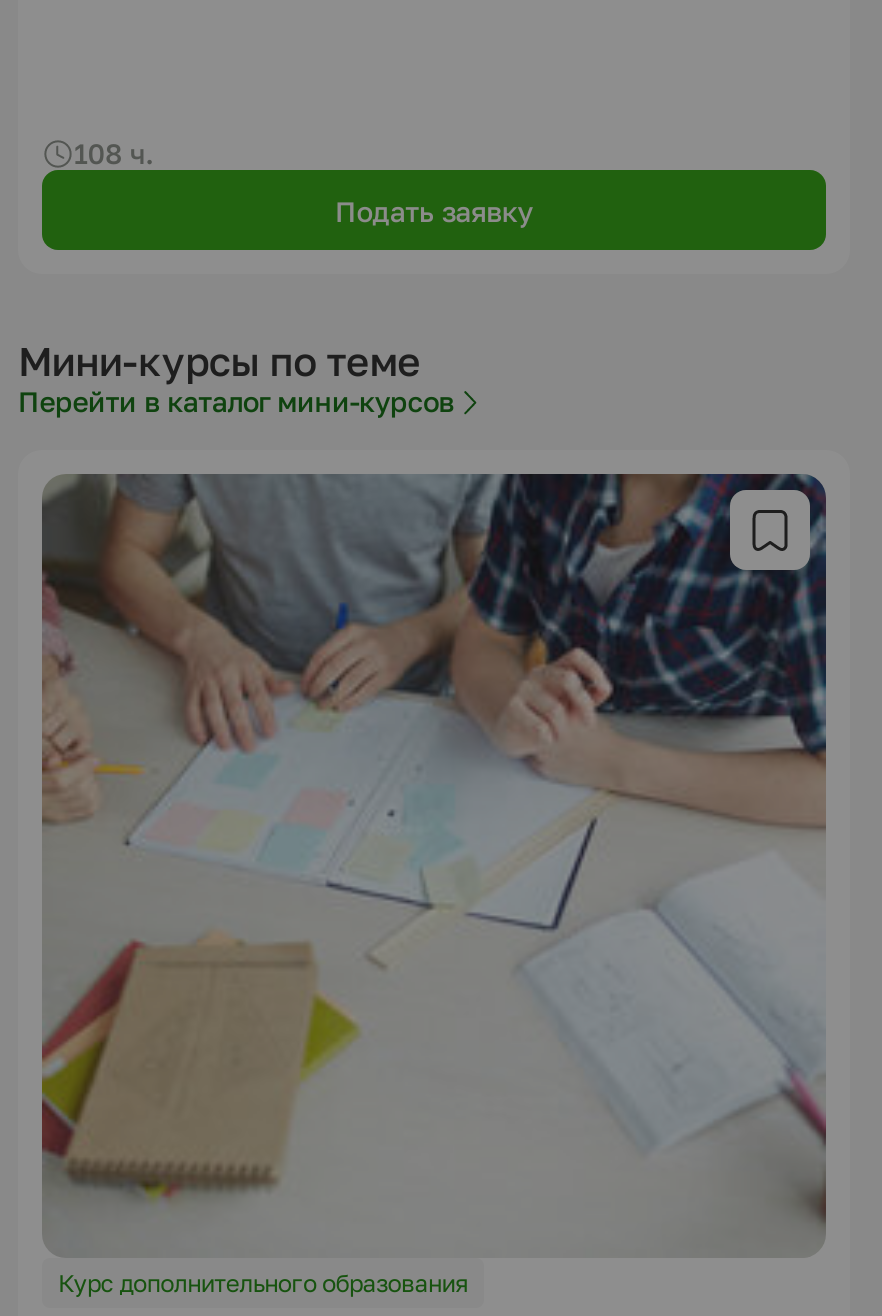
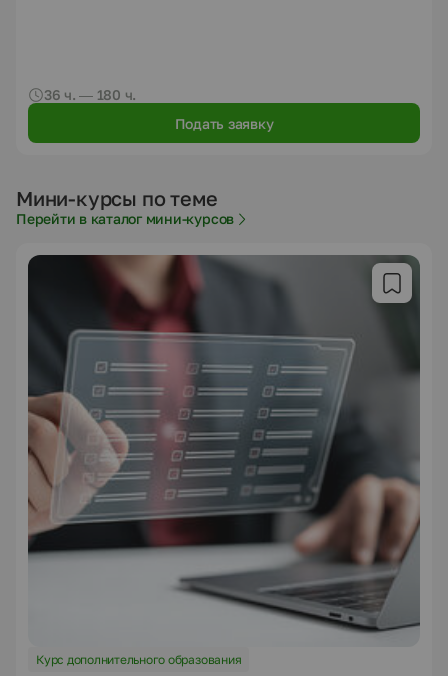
[74,136,153,170] 108 ч. -> [44,86,136,103] 36 ч. — 180 ч.
[40,472,828,1256] [image] -> [27,254,421,645] [image]

